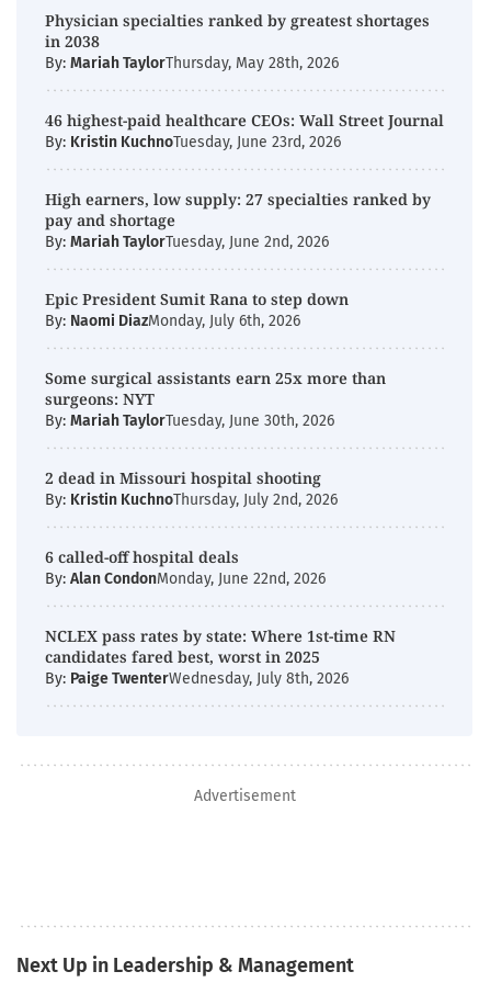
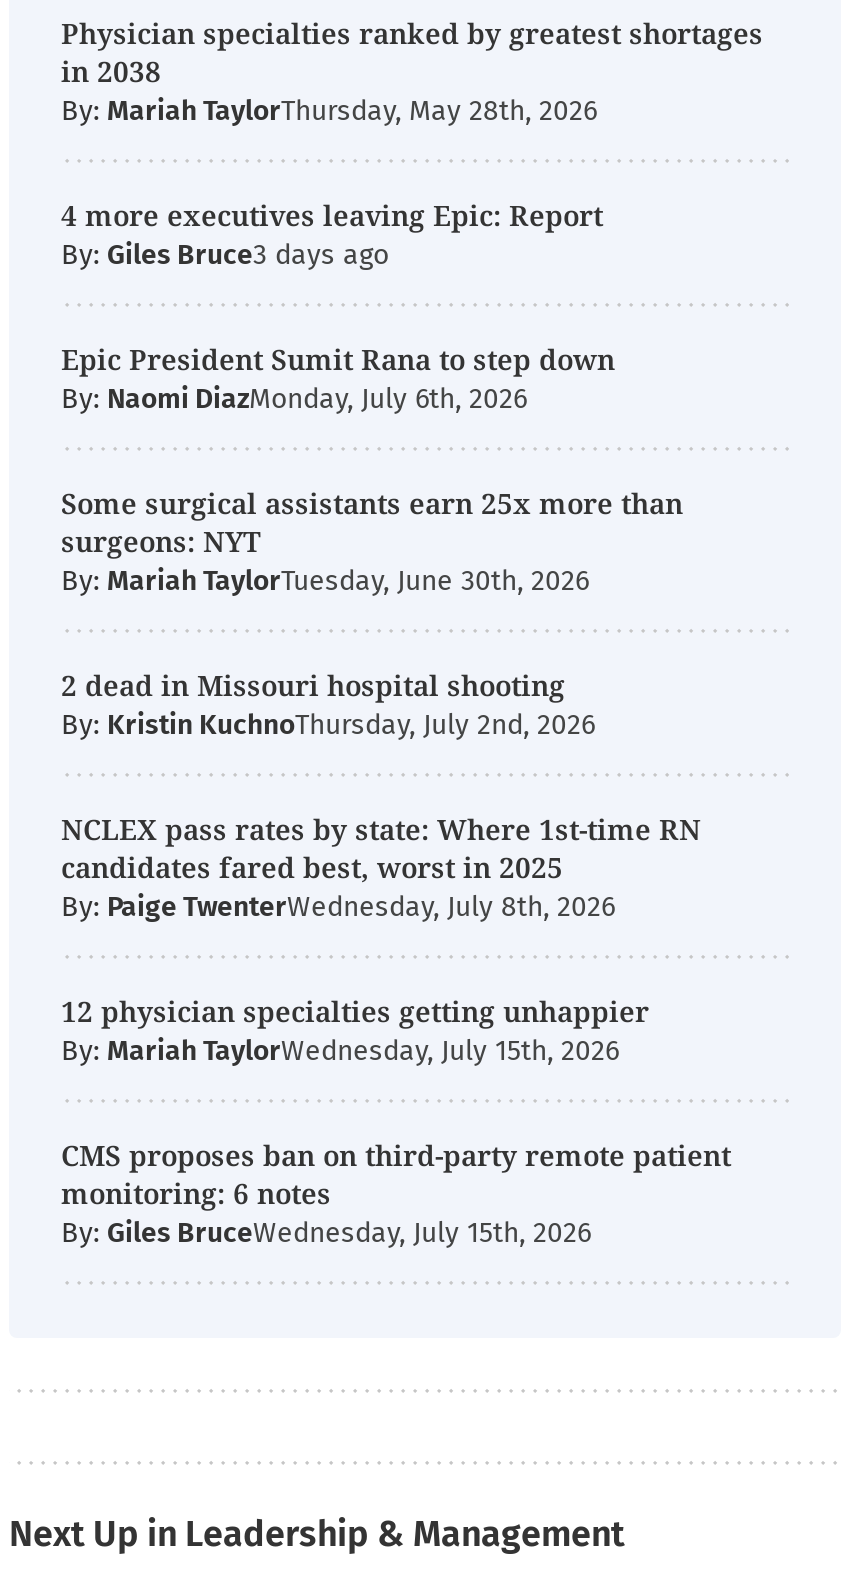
[45,110,444,251] 46 highest-paid healthcare CEOs: Wall Street Journal | By: Kristin KuchnoTuesday, June 23rd, 2026 | High earners, low supply: 27 specialties ranked by | pay and shortage | By: Mariah TaylorTuesday, June 2nd, 2026 -> [61,196,603,272] 4 more executives leaving Epic: Report | By: Giles Bruce
[45,546,326,588] 6 called-off hospital deals | By: Alan CondonMonday, June 22nd, 2026 -> none
moved [45,625,396,688] -> [61,810,701,924]: NCLEX pass rates by state: Where 1st-time RN | candidates fared best, worst in 2025 | By: Paige TwenterWednesday, July 8th, 2026
[193,787,295,805] Advertisement -> [61,992,731,1250] 12 physician specialties getting unhappier | By: Mariah TaylorWednesday, July 15th, 2026 | CMS proposes ban on third-party remote patient | monitoring: 6 notes | By: Giles BruceWednesday, July 15th, 2026

